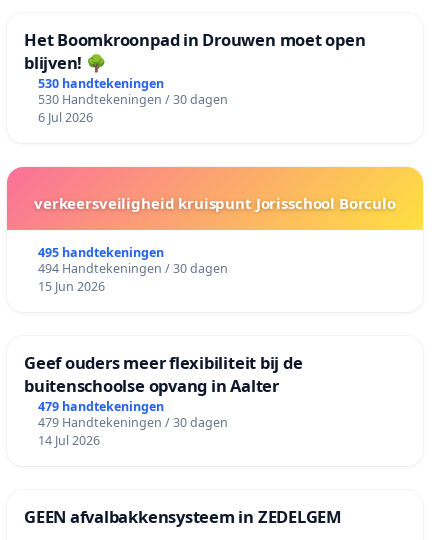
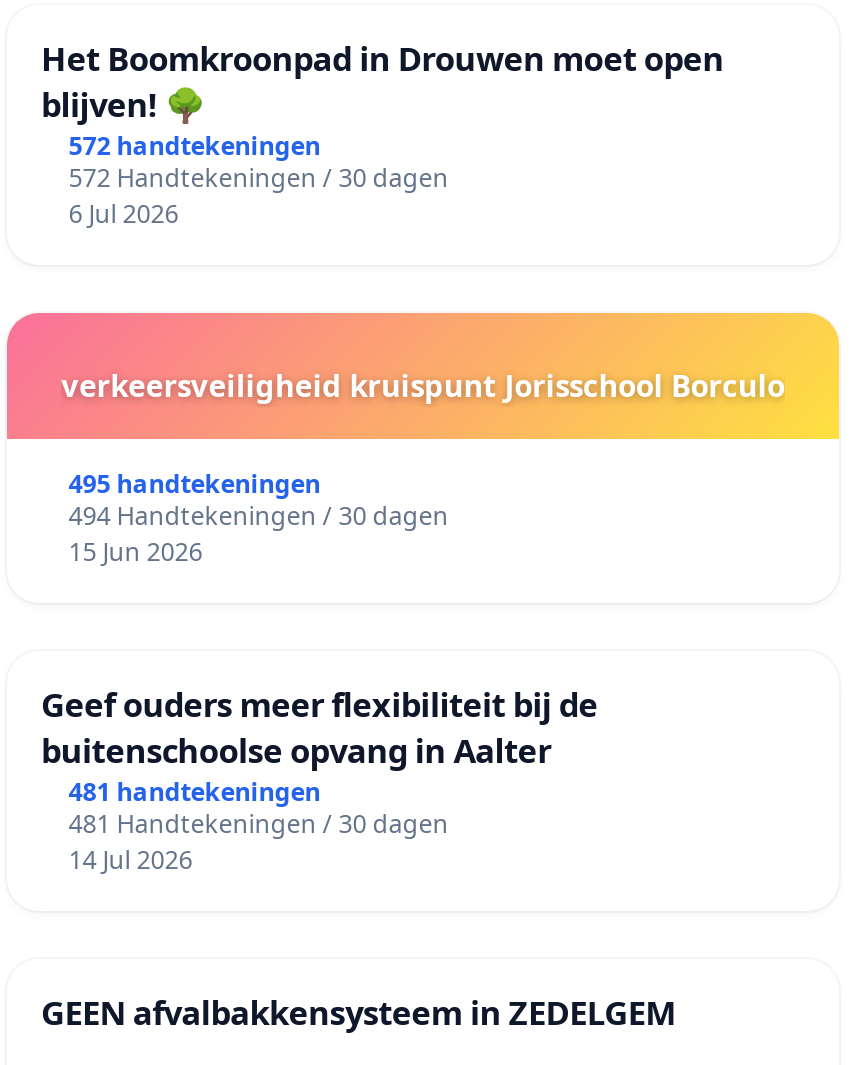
[38,75,164,92] 530 handtekeningen -> [69,130,321,164] 572 handtekeningen
[38,91,228,108] 530 Handtekeningen / 30 dagen -> [69,162,449,196] 572 Handtekeningen / 30 dagen
[38,398,164,415] 479 handtekeningen -> [69,775,321,809] 481 handtekeningen
[38,414,228,431] 479 Handtekeningen / 30 dagen -> [69,807,449,841] 481 Handtekeningen / 30 dagen

